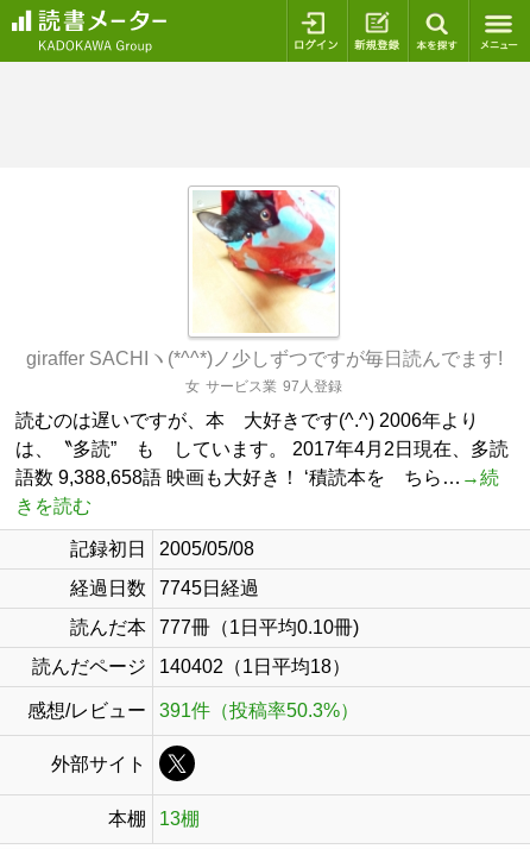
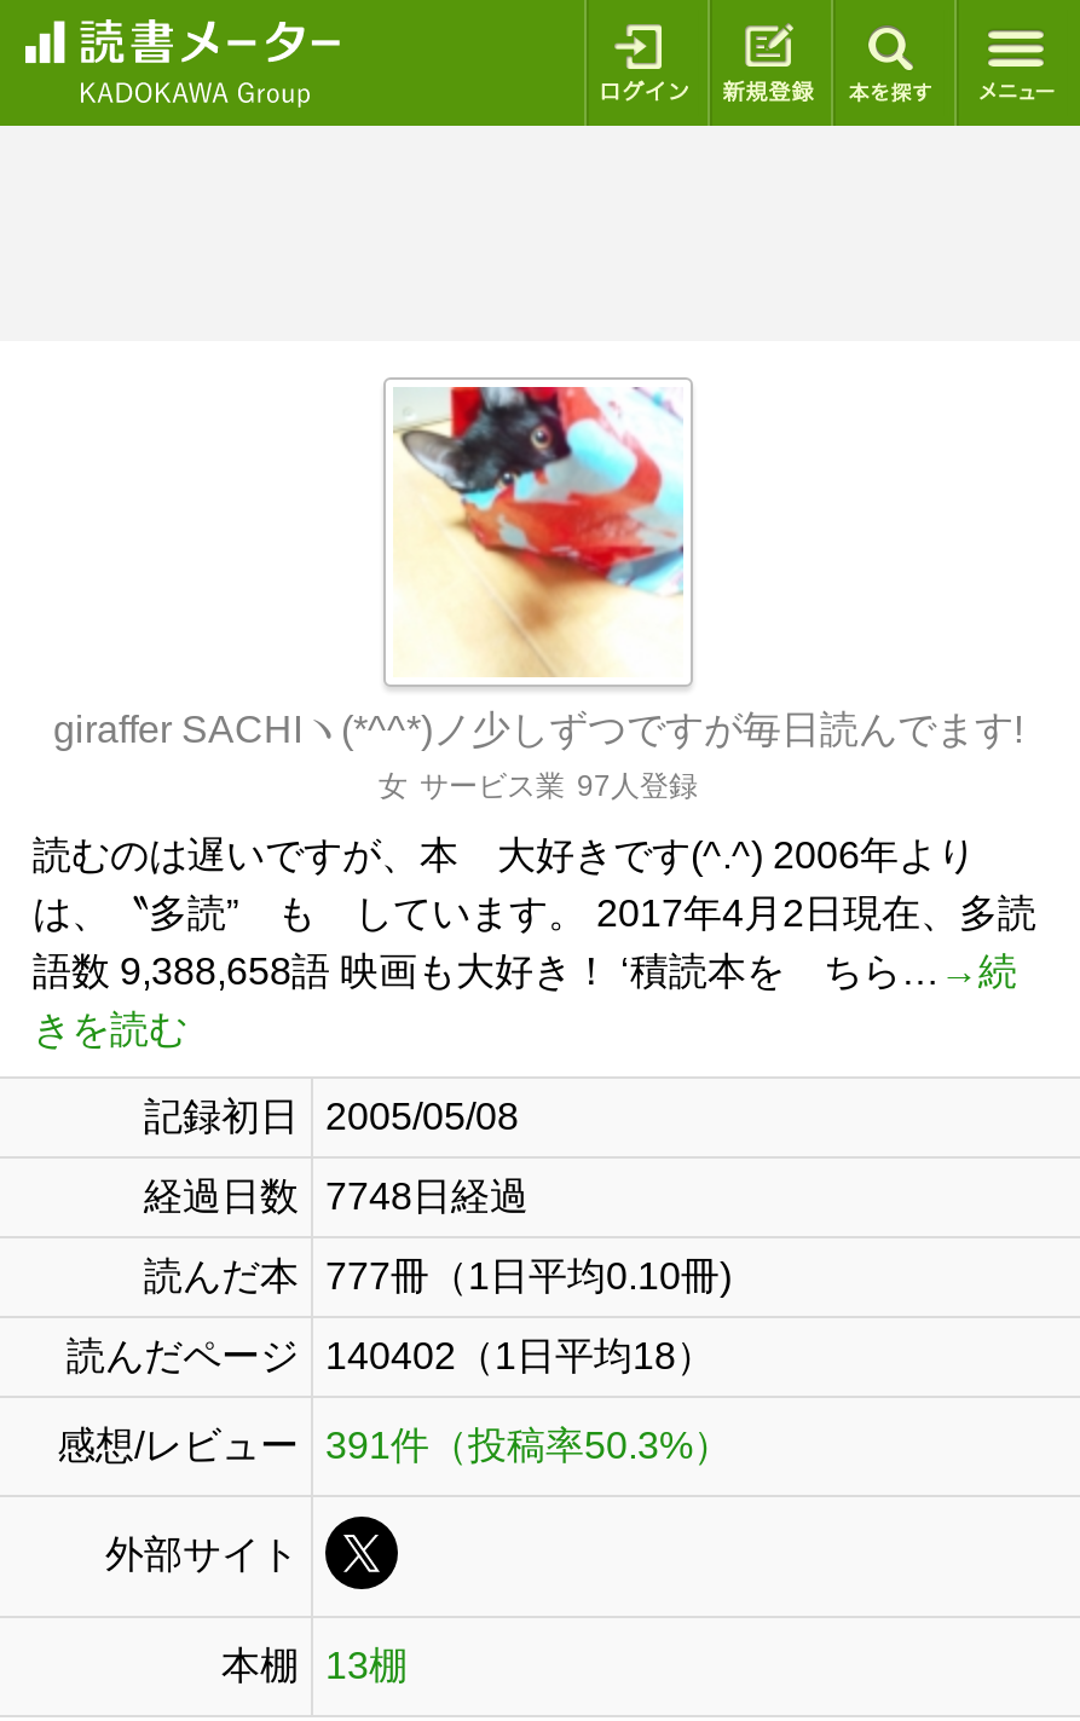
[70,578,259,598] 経過日数 7745日経過 -> [144,1176,529,1217] 経過日数 7748日経過

